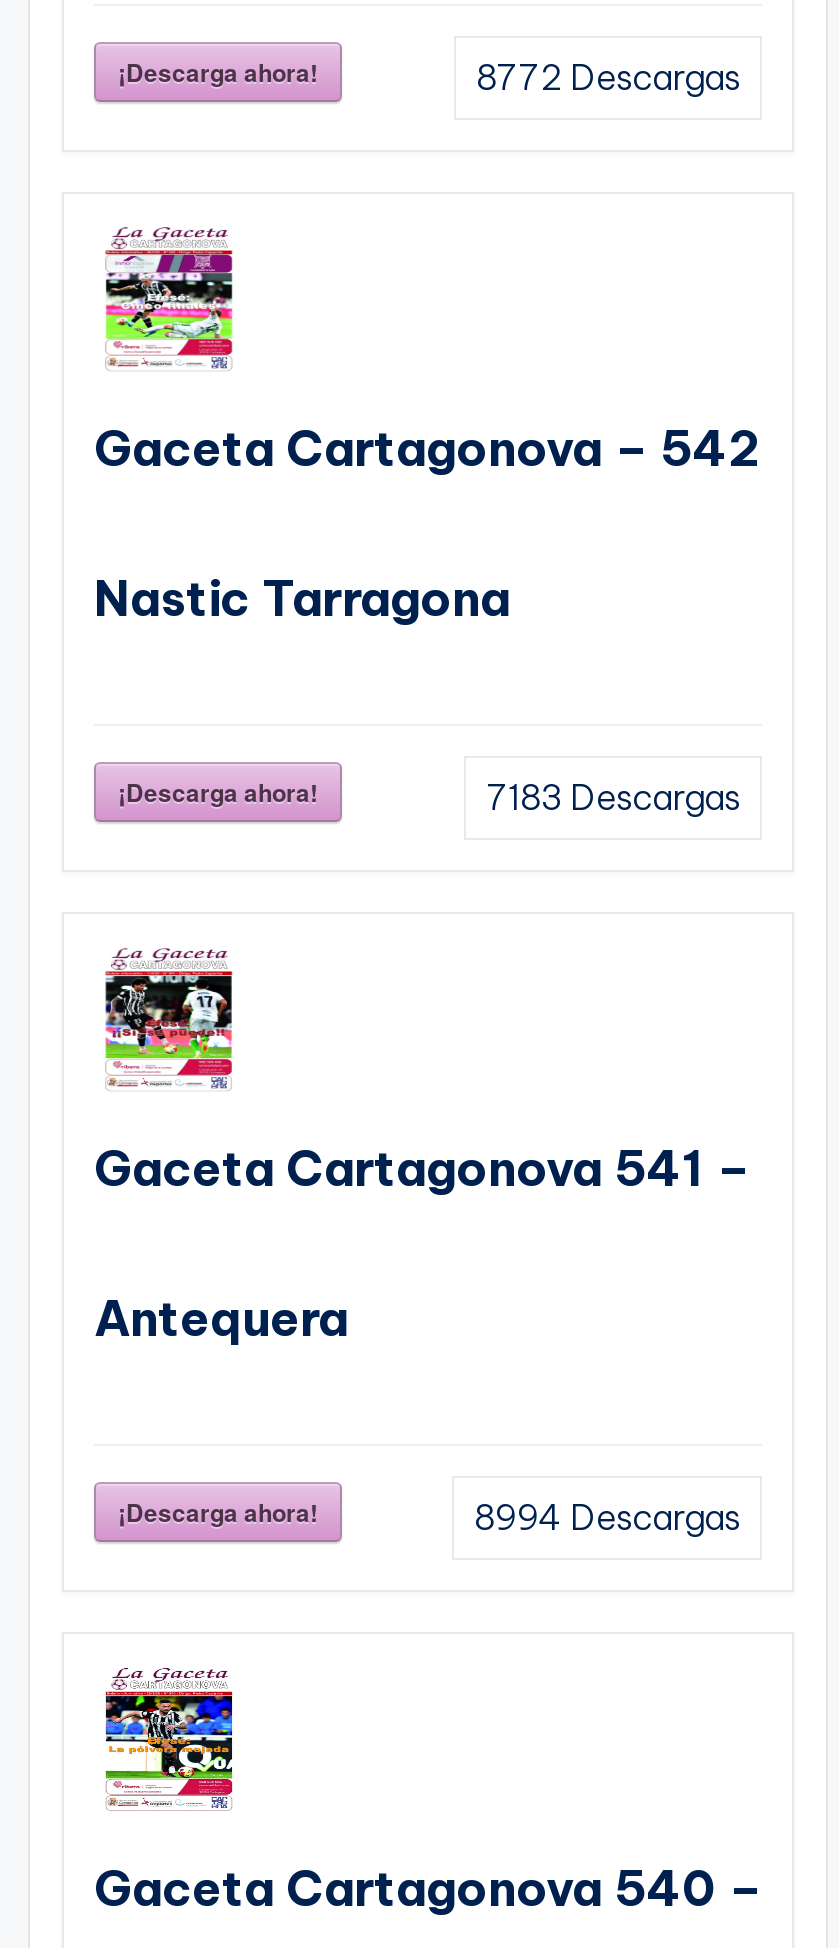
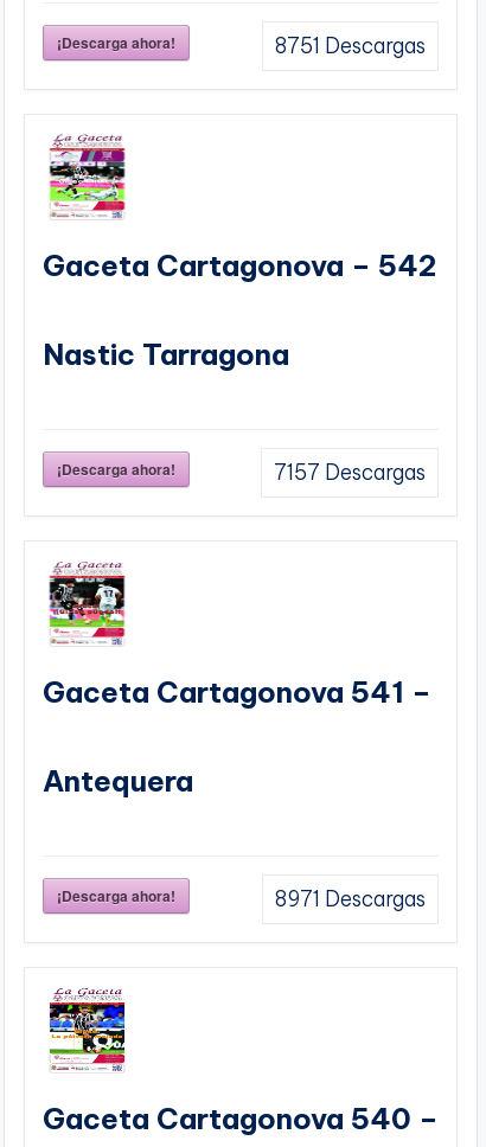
[476,55,740,99] 8772 Descargas -> [275,33,426,59] 8751 Descargas
[486,775,740,819] 7183 Descargas -> [274,459,426,485] 7157 Descargas
[474,1495,740,1539] 8994 Descargas -> [275,886,426,912] 8971 Descargas

